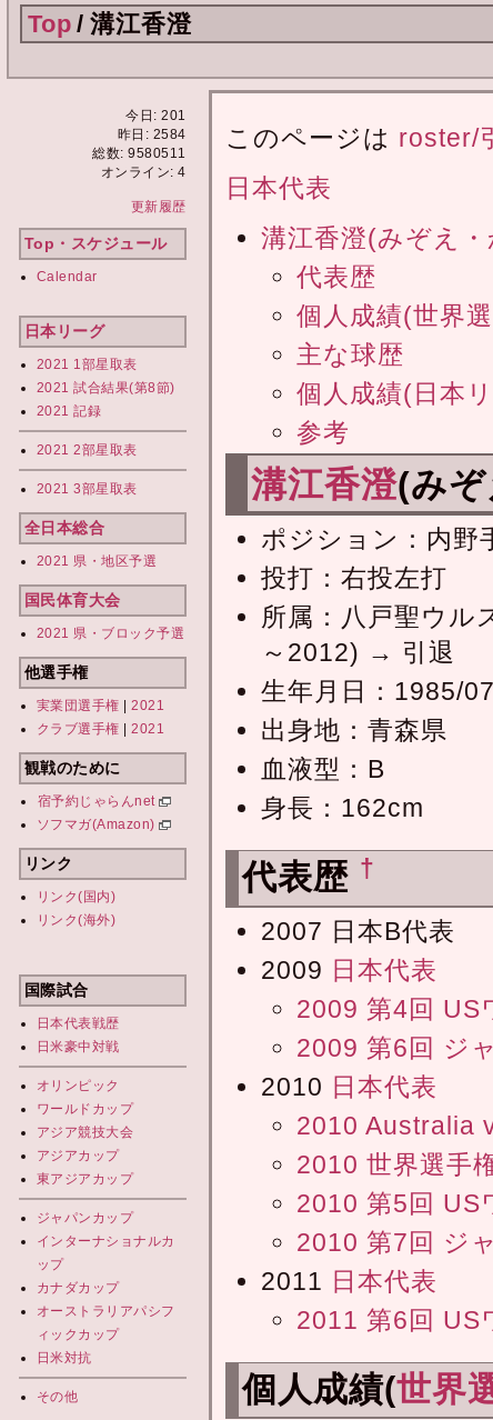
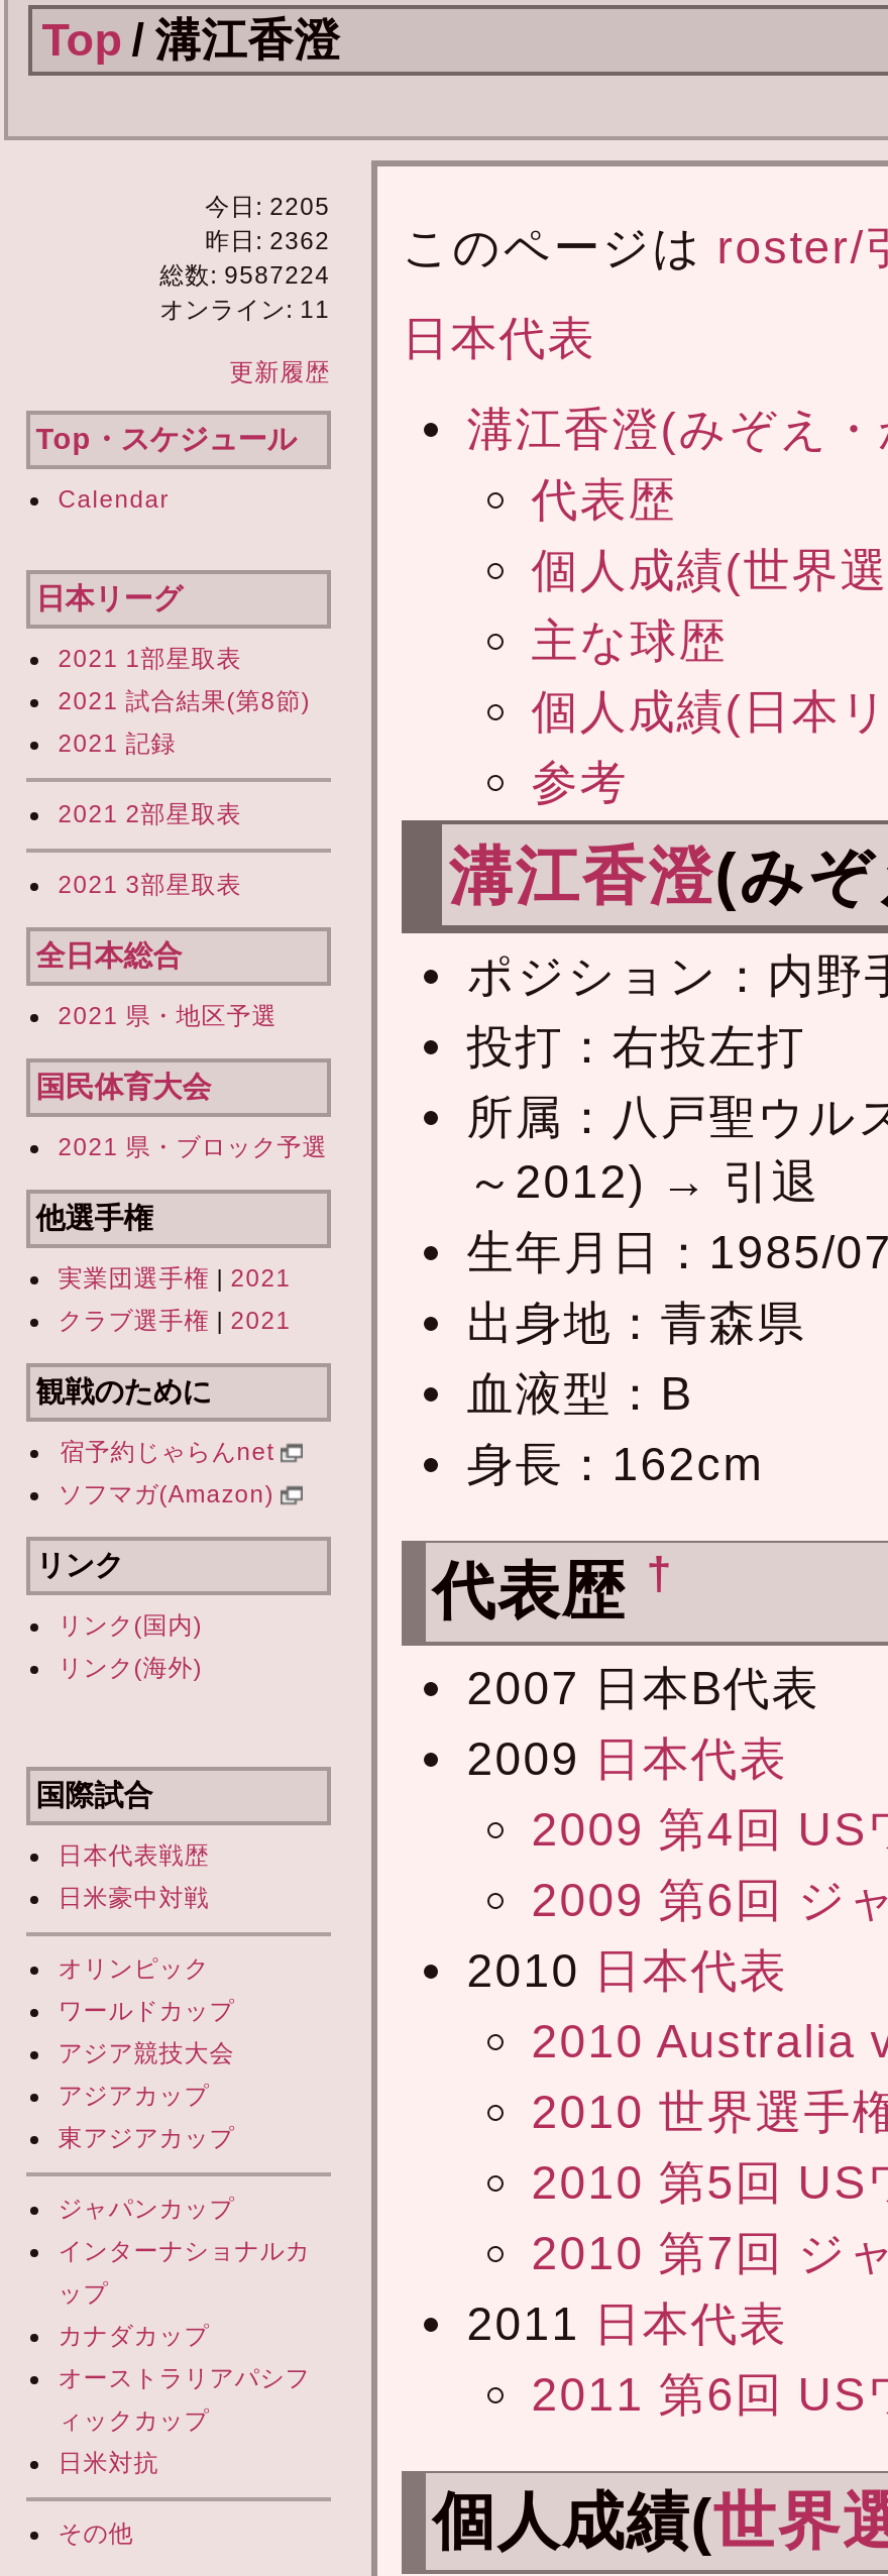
[126,108,186,123] 今日: 201 -> [205,192,330,221] 今日: 2205
[117,126,186,142] 昨日: 2584 -> [205,227,330,255] 昨日: 2362
[92,145,186,161] 総数: 9580511 -> [160,261,330,289] 総数: 9587224
[101,164,186,180] オンライン: 4 -> [160,295,330,323] オンライン: 11

